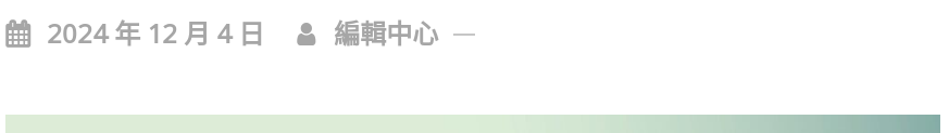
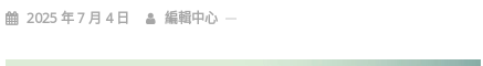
[47,15,438,52] 2024 年 12 月 4 日 編輯中心 -> [27,9,218,28] 2025 年 7 月 4 日 編輯中心

